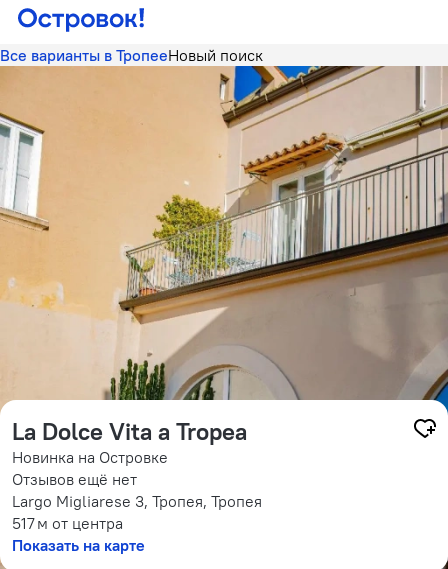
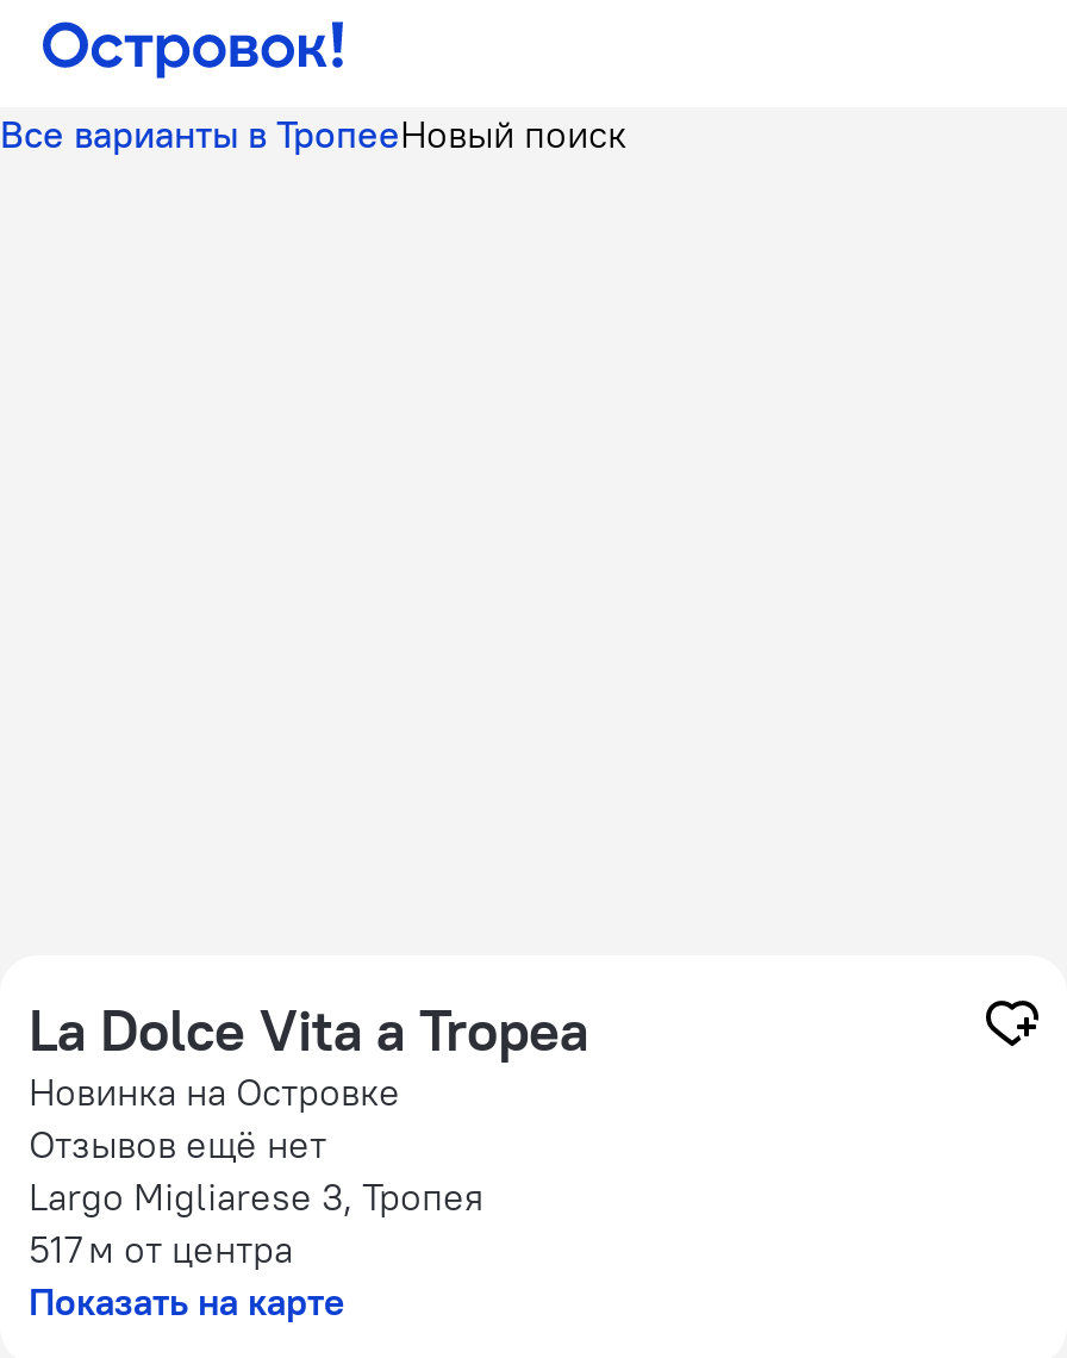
[3,65,445,413] [image] -> none
[12,491,262,511] Largo Migliarese 3, Тропея, Тропея -> [29,1172,483,1220] Largo Migliarese 3, Тропея

